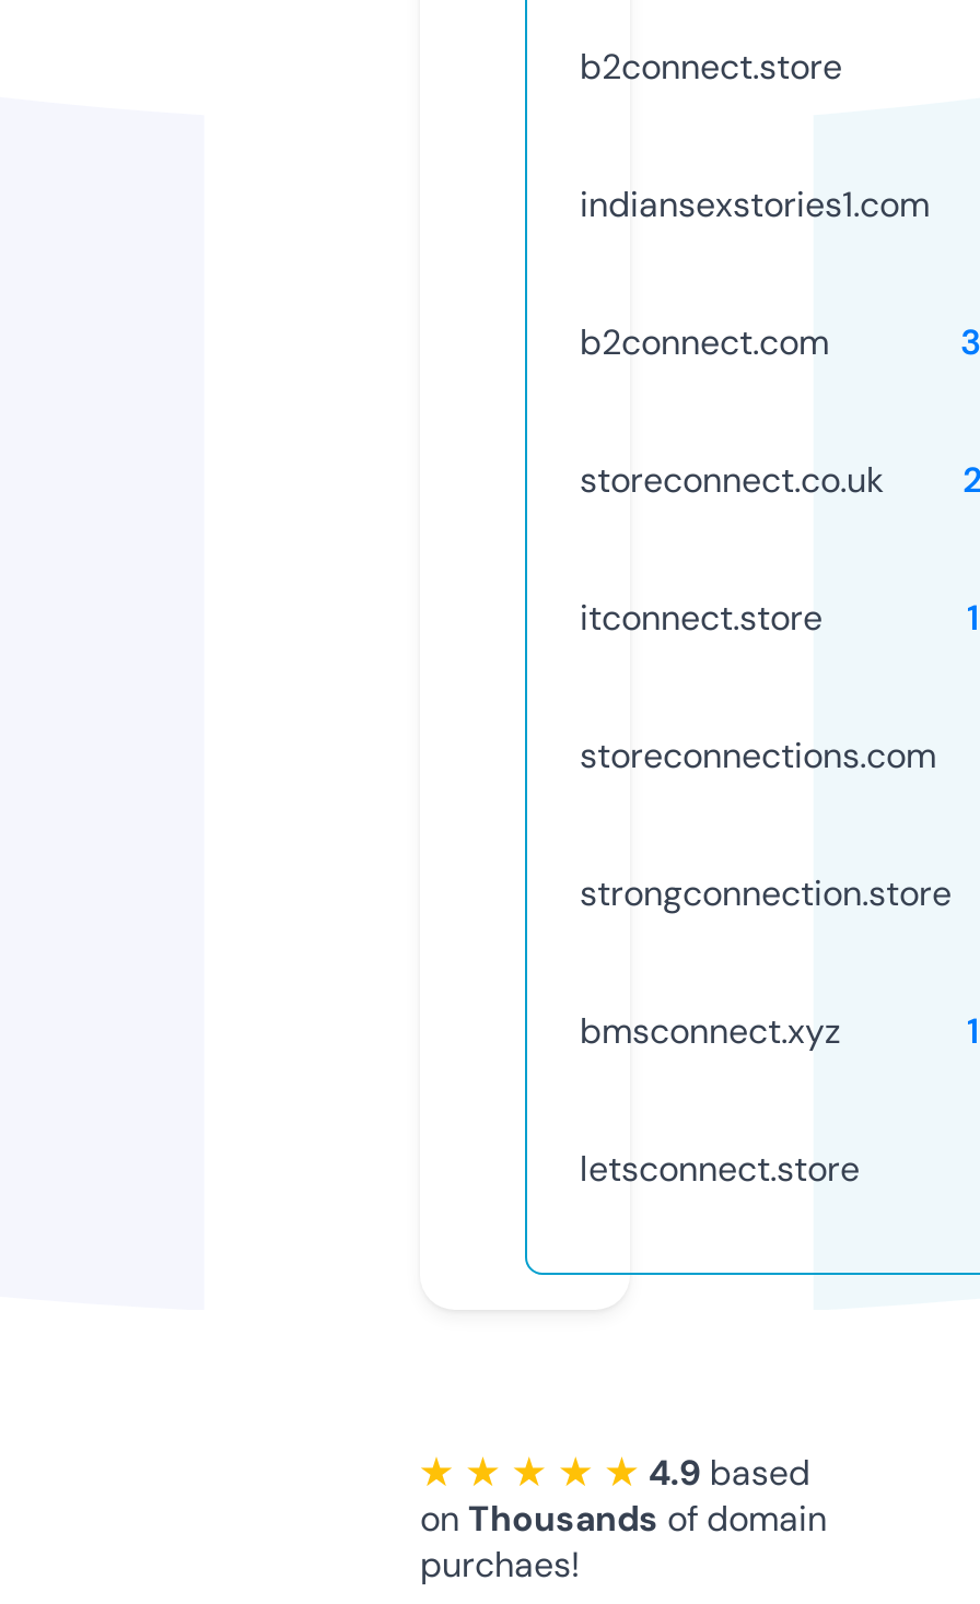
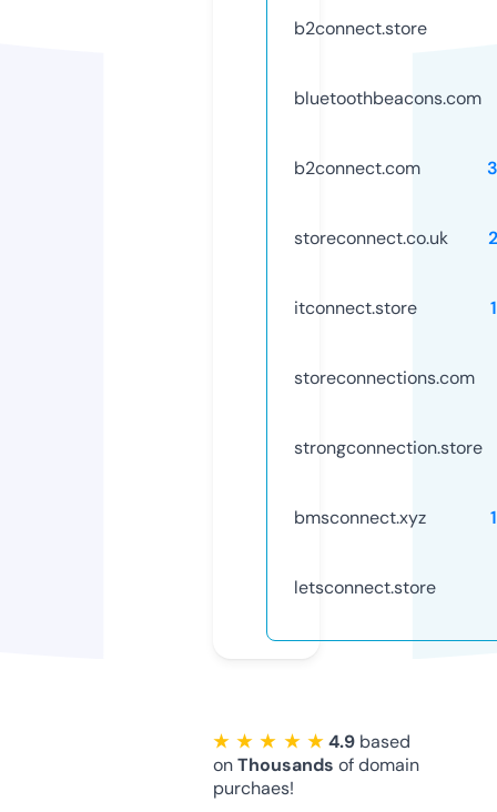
[580,181,930,227] indiansexstories1.com -> [294,86,481,110] bluetoothbeacons.com

